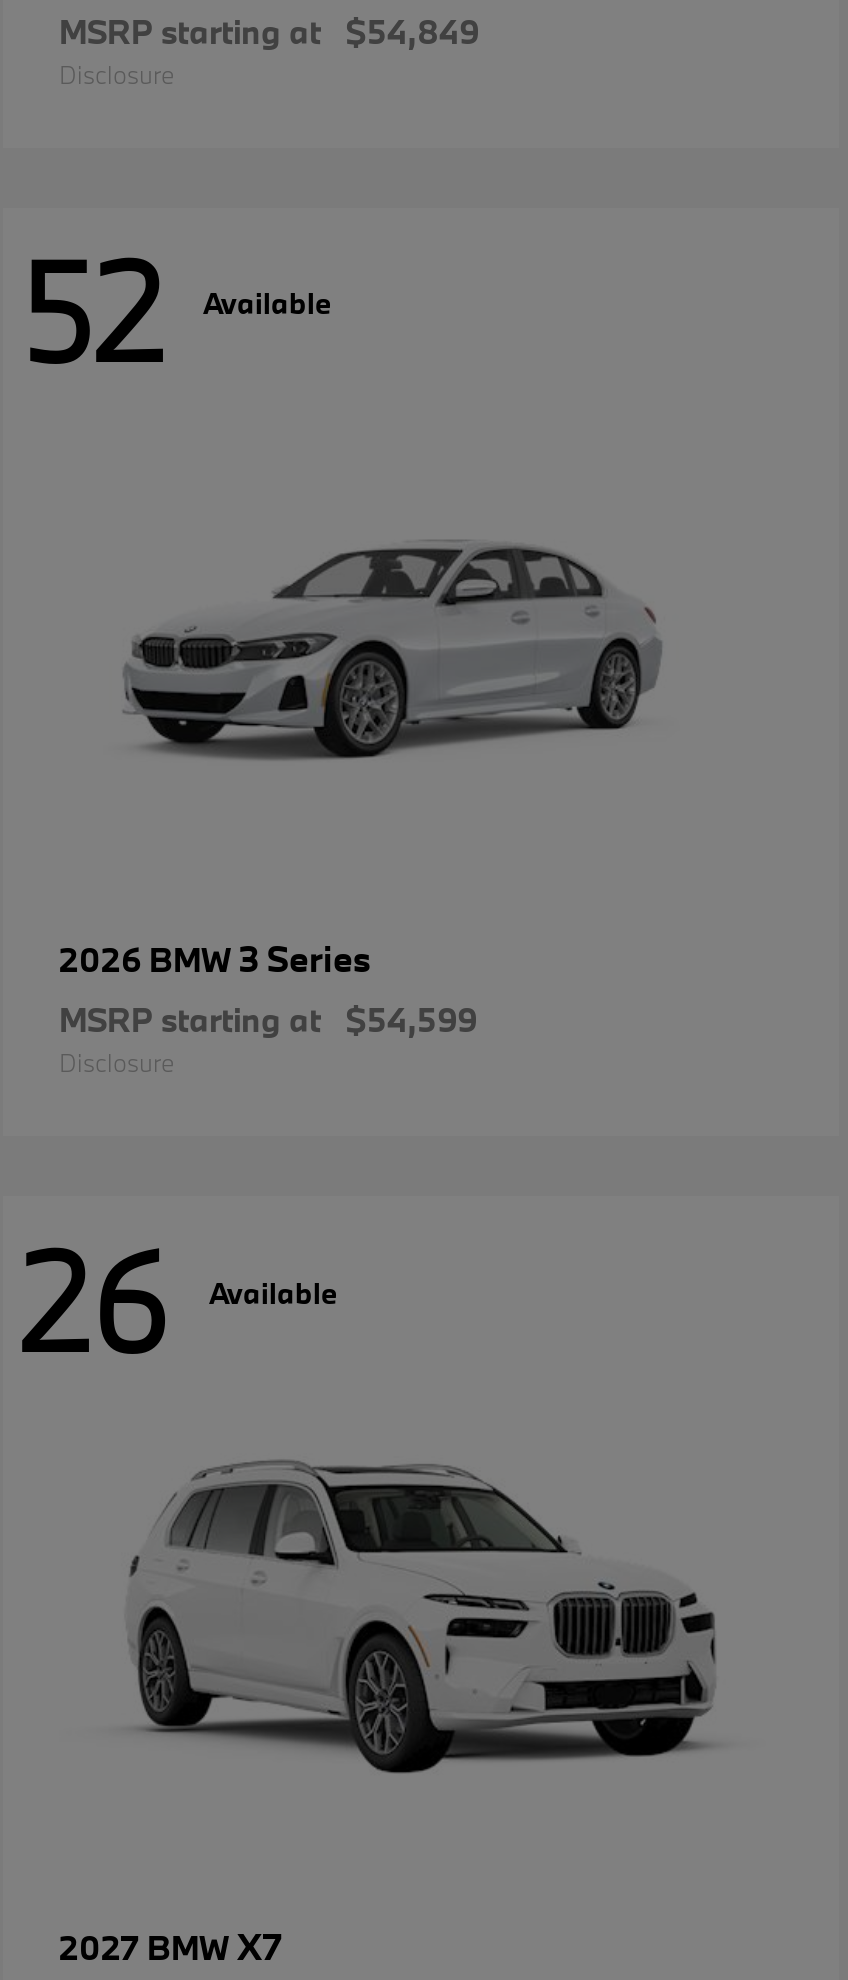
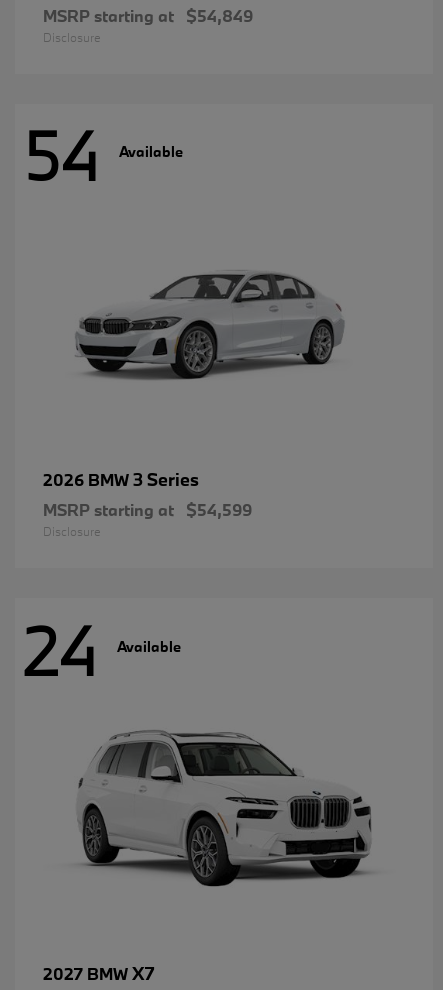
[19,225,331,399] 52 Available -> [23,112,183,199] 54 Available
[19,1213,337,1387] 26 Available -> [23,607,181,694] 24 Available

